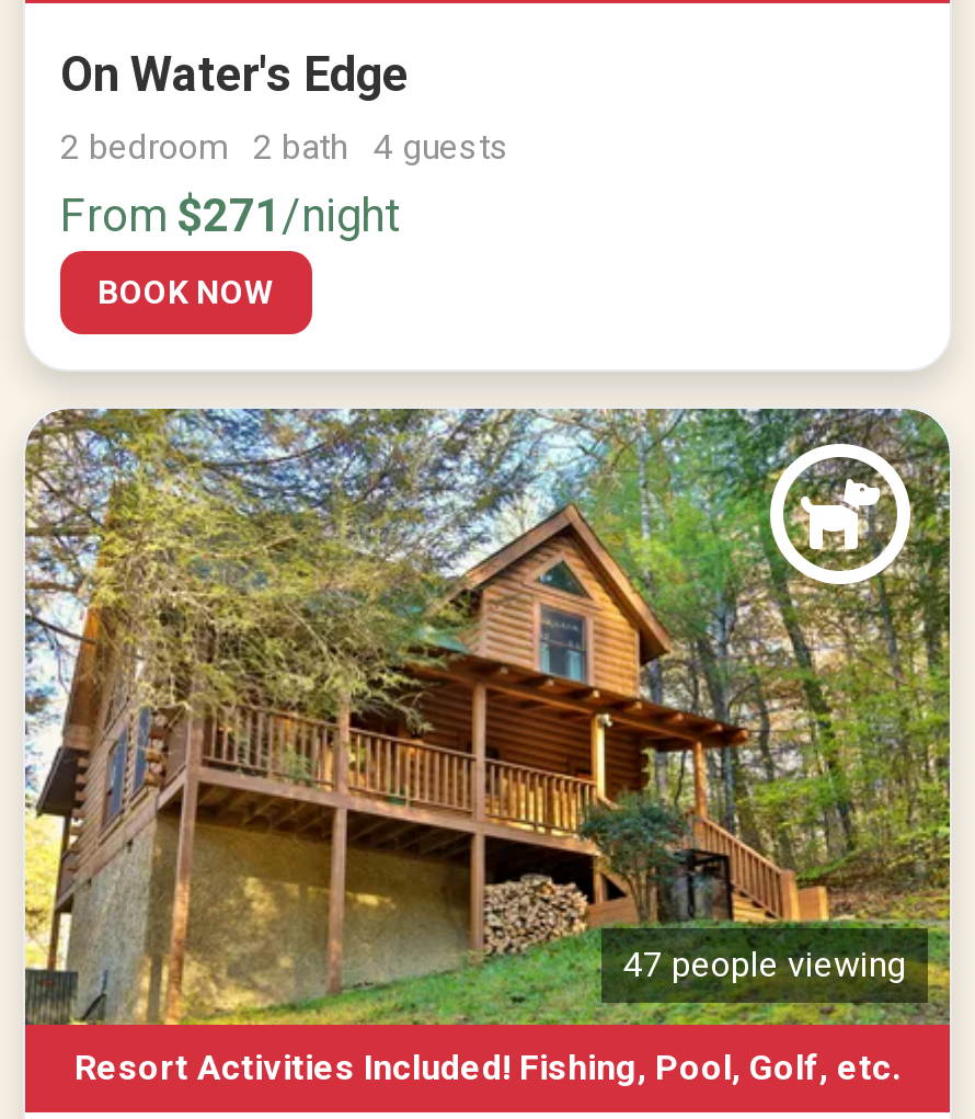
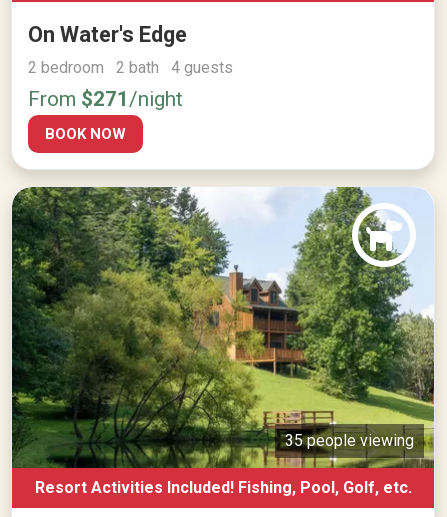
[23,406,952,1028] [image] | 47 people viewing -> [11,186,435,469] [image] | 35 people viewing

